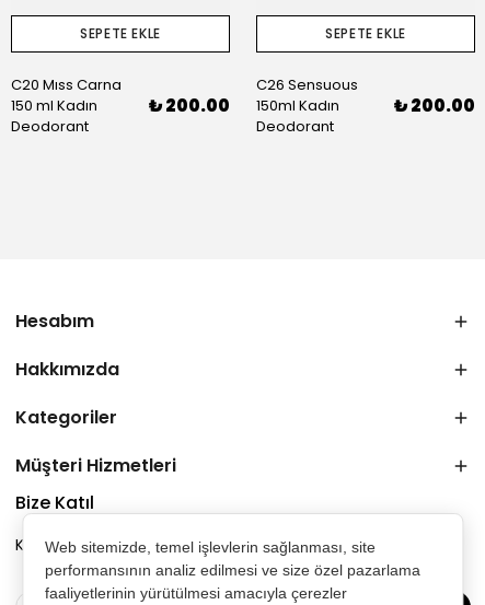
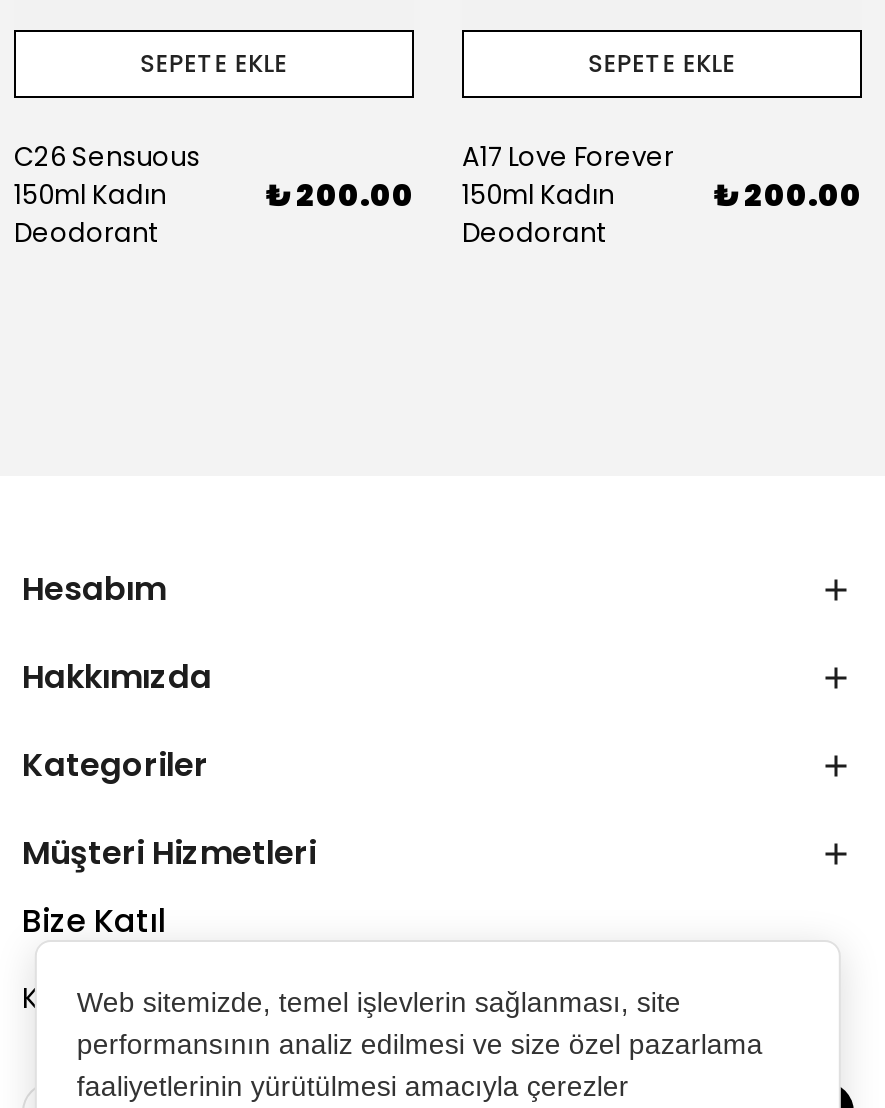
[11,74,122,116] C20 Mıss Carna | 150 ml Kadın -> [14,138,200,214] C26 Sensuous | 150ml Kadın
[256,74,358,95] C26 Sensuous -> [462,138,674,176] A17 Love Forever

